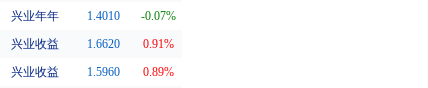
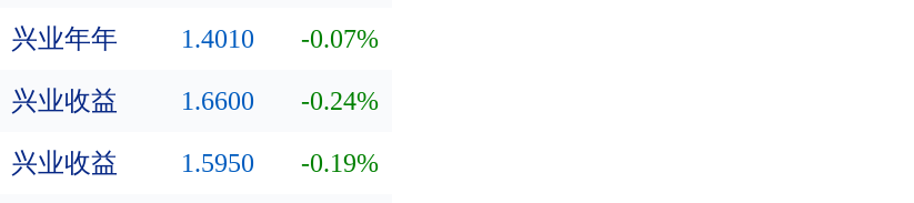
[87,37,120,51] 1.6620 -> [181,85,254,116] 1.6600
[143,37,174,51] 0.91% -> [301,85,379,116] -0.24%
[87,65,120,79] 1.5960 -> [181,148,254,179] 1.5950
[143,65,174,79] 0.89% -> [301,148,379,179] -0.19%

